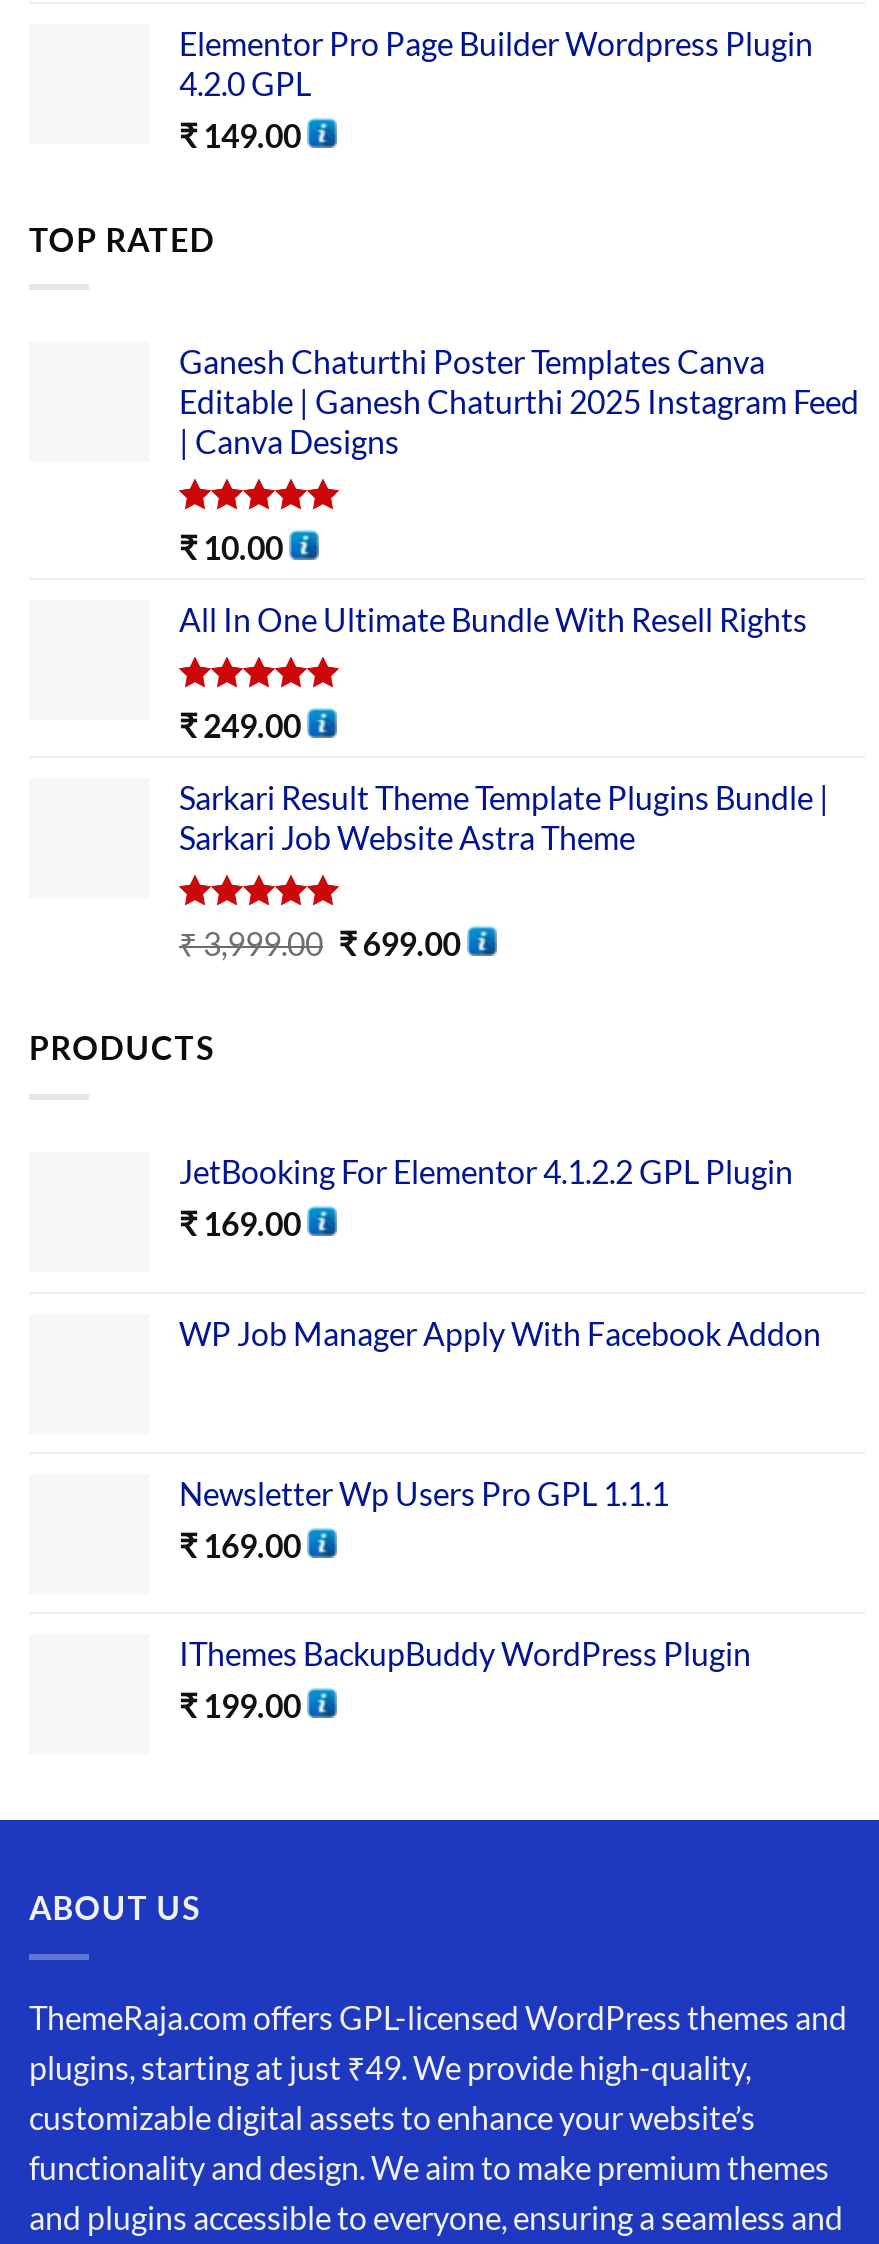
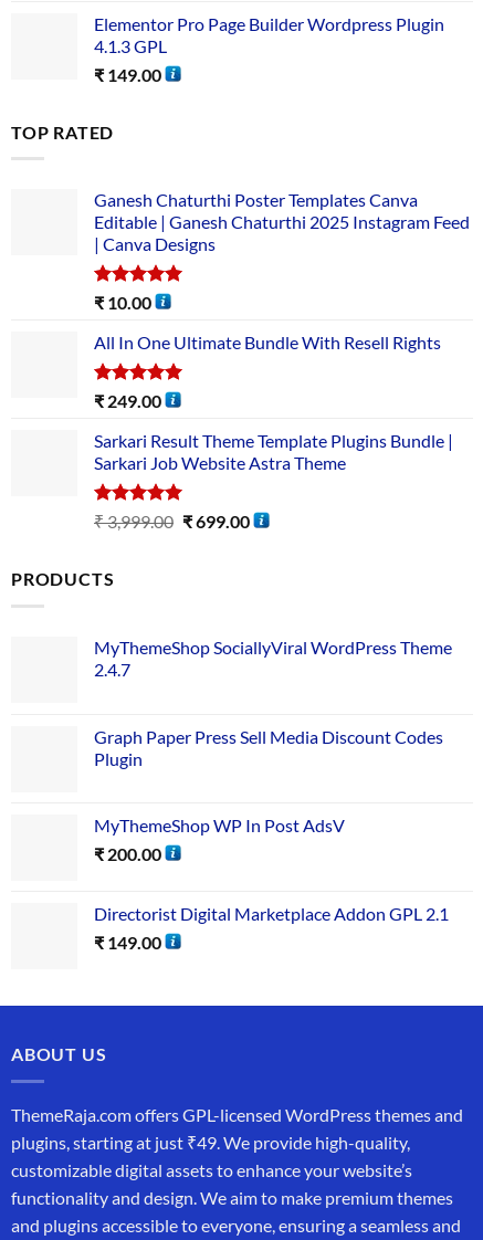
[179,64,311,102] 4.2.0 GPL -> [94,35,167,56] 4.1.3 GPL
[179,1152,793,1242] JetBooking For Elementor 4.1.2.2 GPL Plugin | ₹169.00 -> [94,637,452,680] MyThemeShop SociallyViral WordPress Theme | 2.4.7
[179,1314,821,1352] WP Job Manager Apply With Facebook Addon -> [94,726,443,769] Graph Paper Press Sell Media Discount Codes | Plugin
[179,1474,669,1564] Newsletter Wp Users Pro GPL 1.1.1 | ₹169.00 -> [94,815,345,864] MyThemeShop WP In Post AdsV | ₹200.00
[179,1634,751,1724] IThemes BackupBuddy WordPress Plugin | ₹199.00 -> [94,903,449,953] Directorist Digital Marketplace Addon GPL 2.1 | ₹149.00

